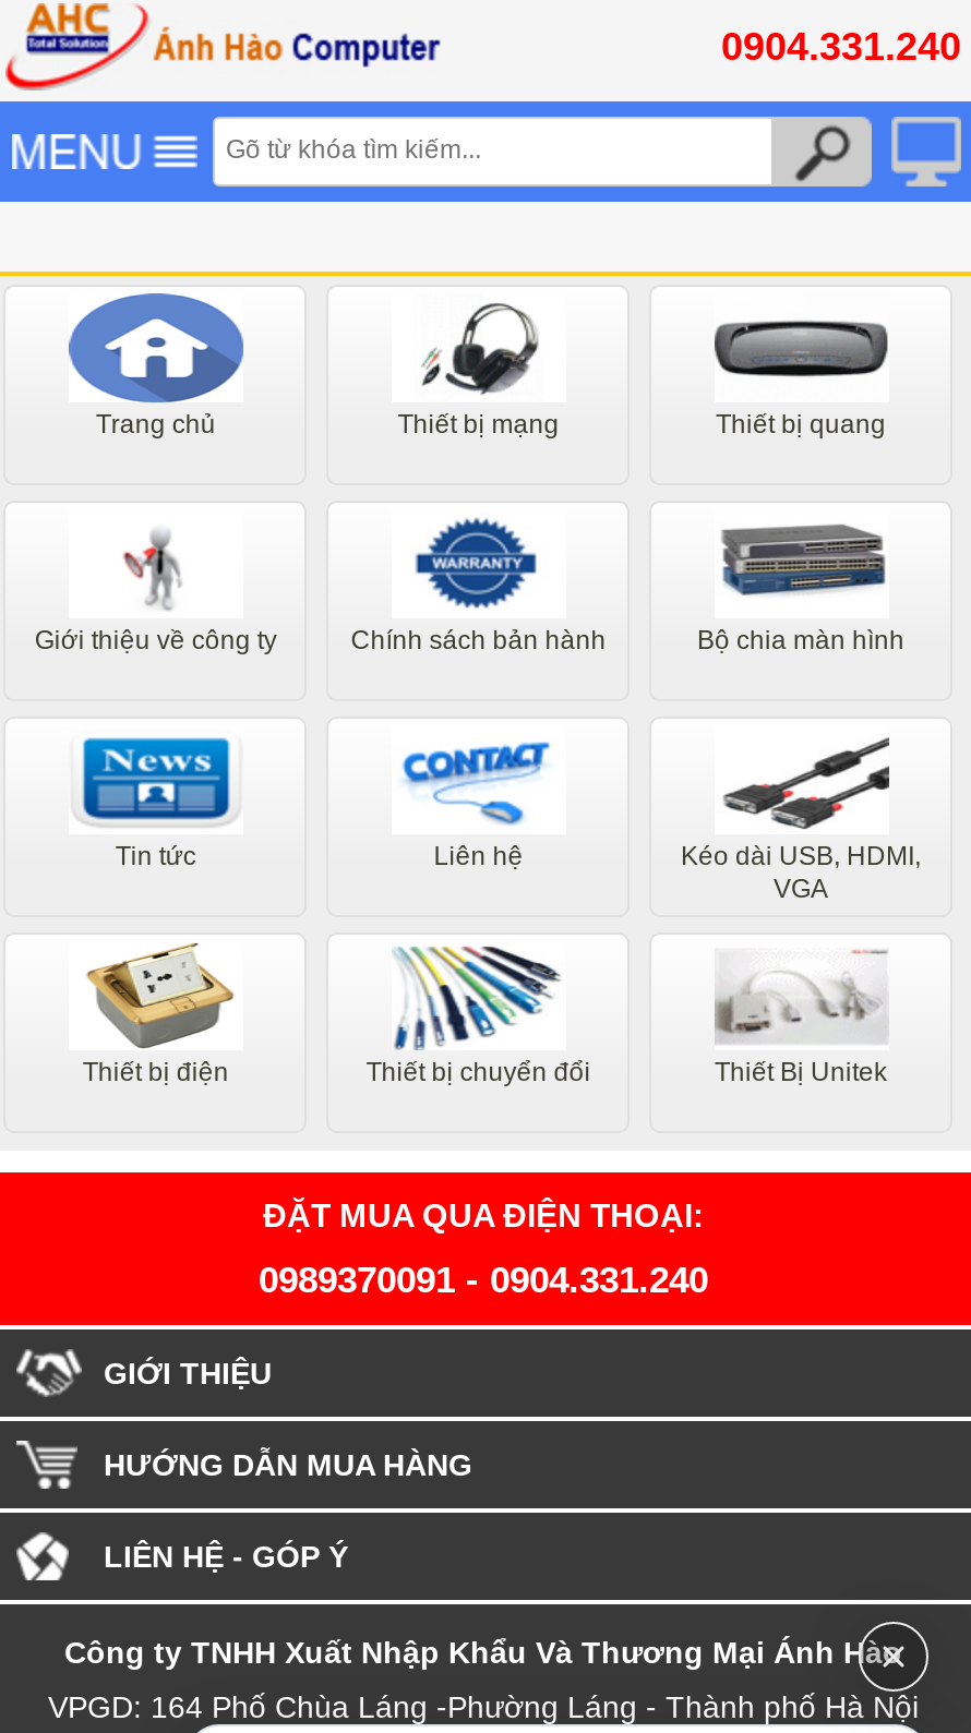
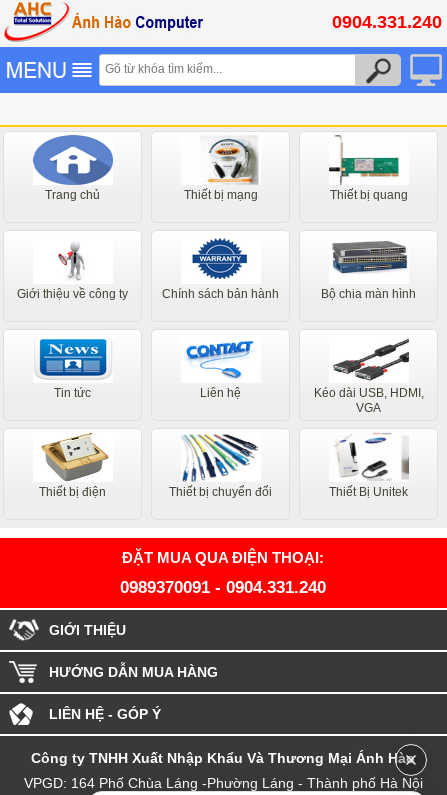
[420,306,560,400] [image] -> [196,139,259,185] [image]
[712,313,889,396] [image] -> [328,134,408,185] [image]
[715,950,887,1044] [image] -> [329,433,409,479] [image]

